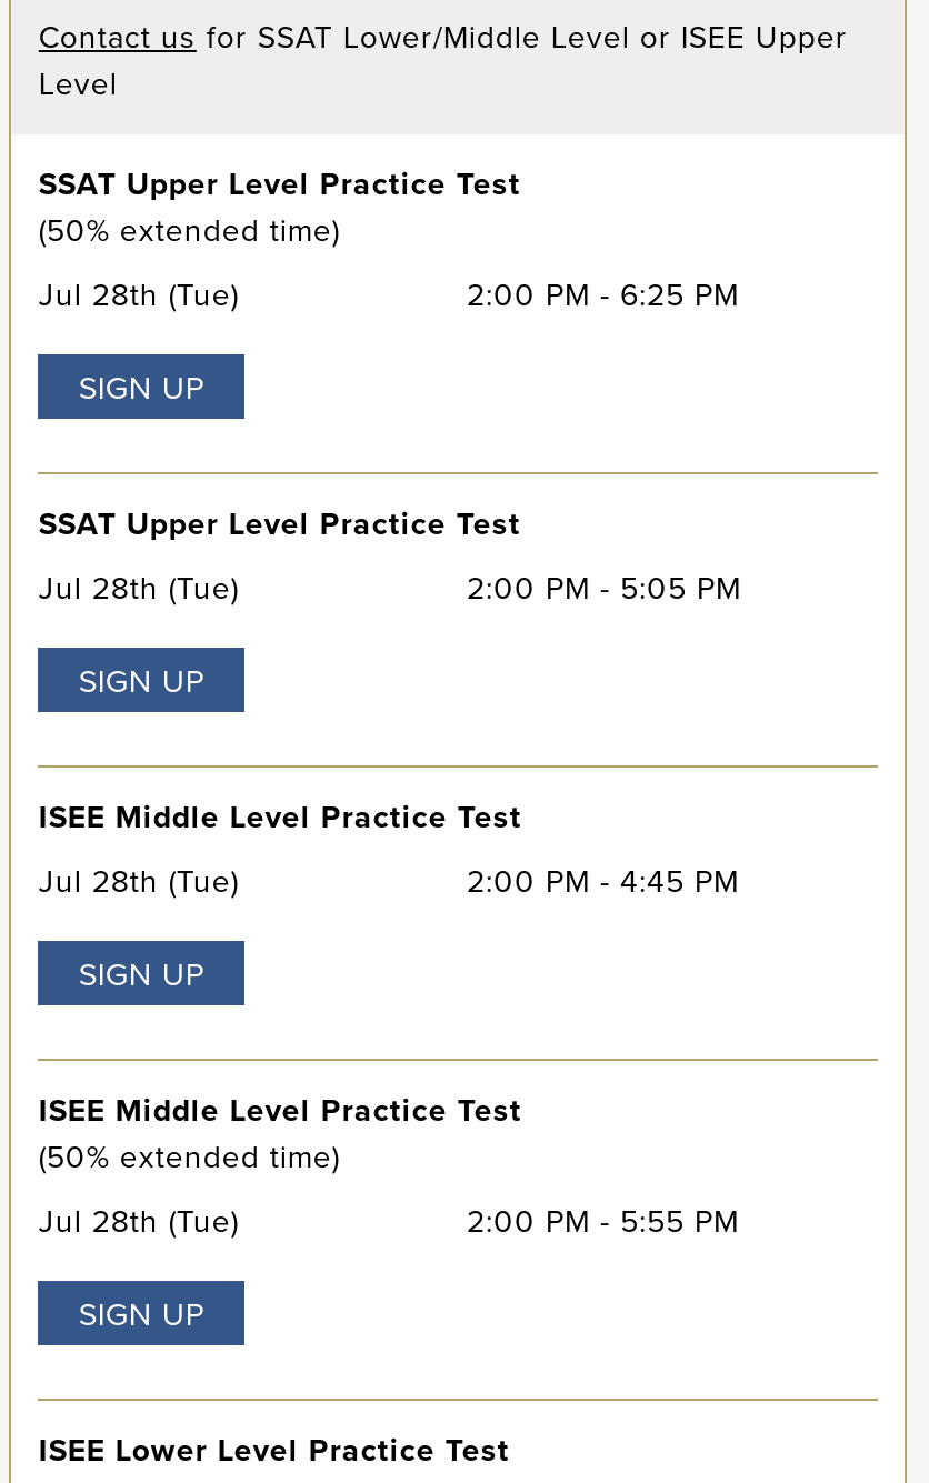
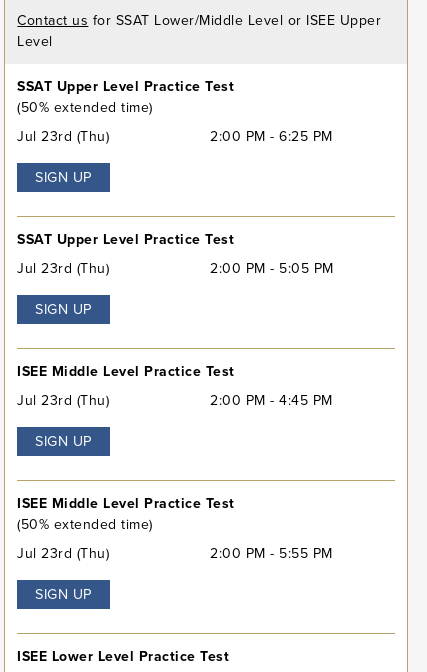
[39,271,239,316] Jul 28th (Tue) -> [17,126,109,147] Jul 23rd (Thu)
[39,565,239,609] Jul 28th (Tue) -> [17,258,109,279] Jul 23rd (Thu)
[39,858,239,902] Jul 28th (Tue) -> [17,390,109,411] Jul 23rd (Thu)
[39,1198,239,1242] Jul 28th (Tue) -> [17,543,109,564] Jul 23rd (Thu)

